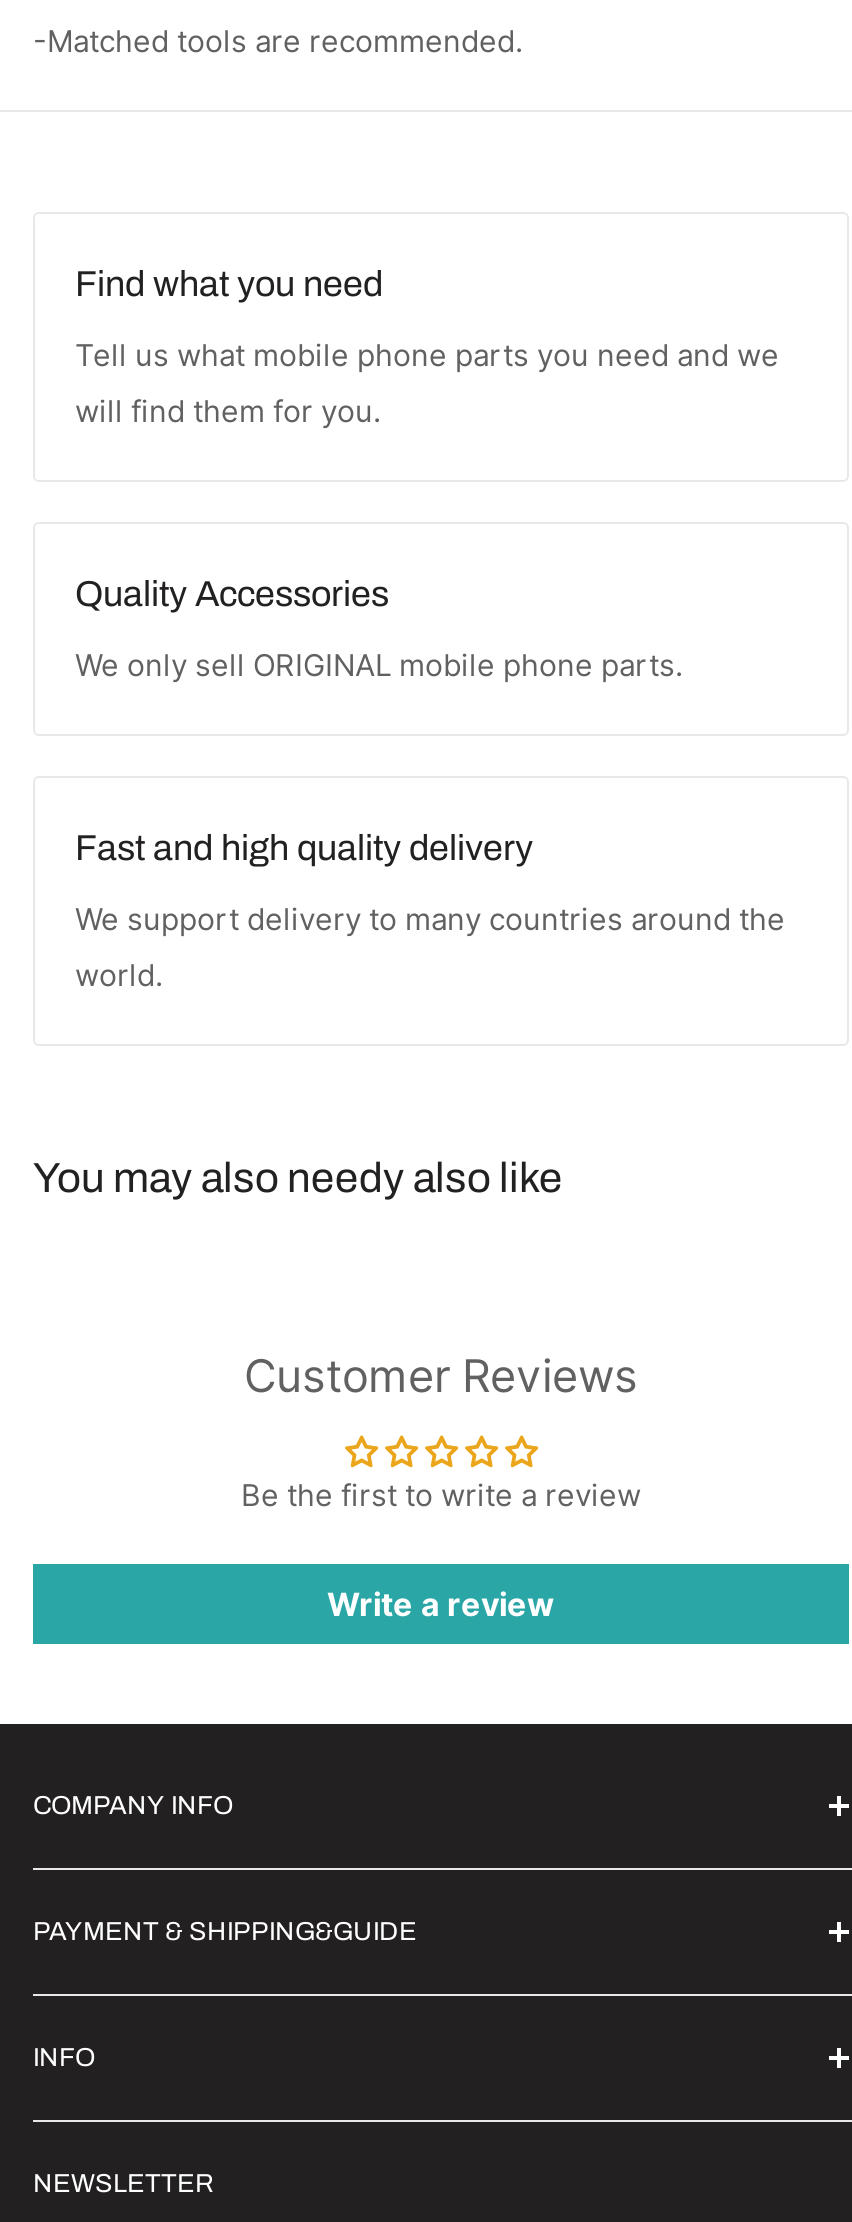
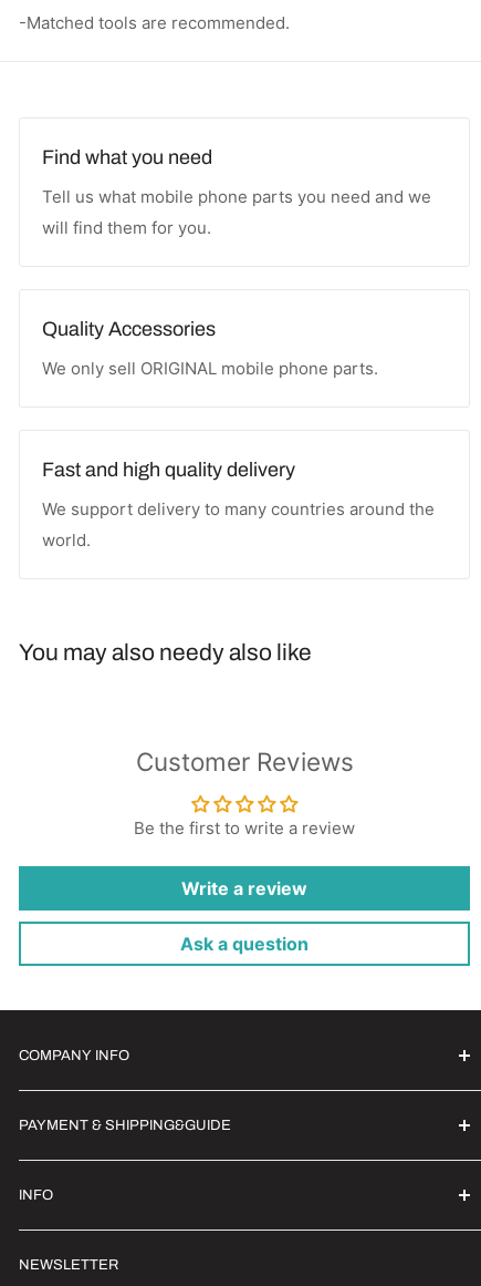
none -> [180,932,309,954] Ask a question

